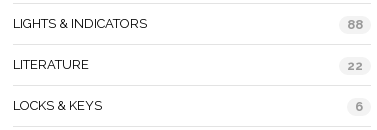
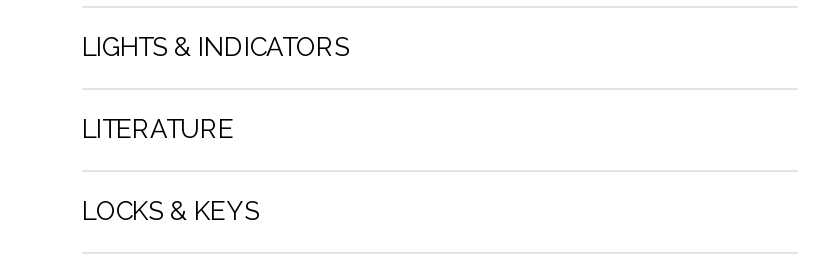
[347,17,363,32] 88 -> none
[347,58,363,73] 22 -> none
[355,99,363,114] 6 -> none

